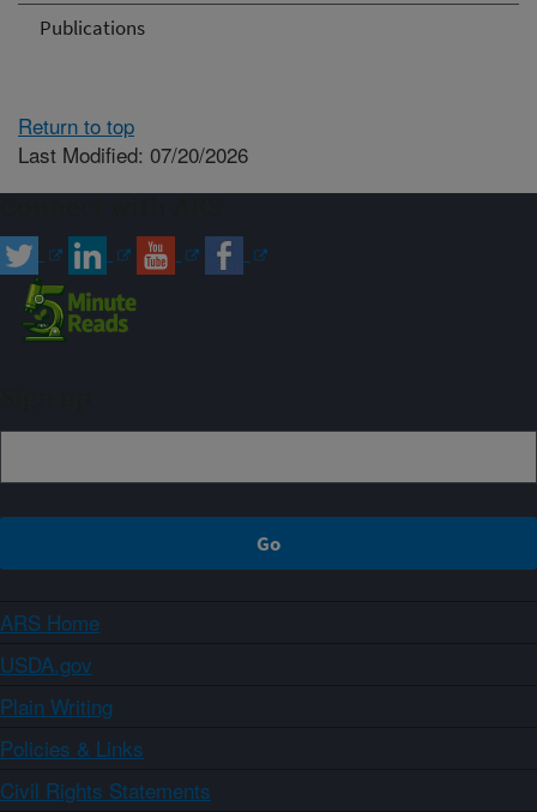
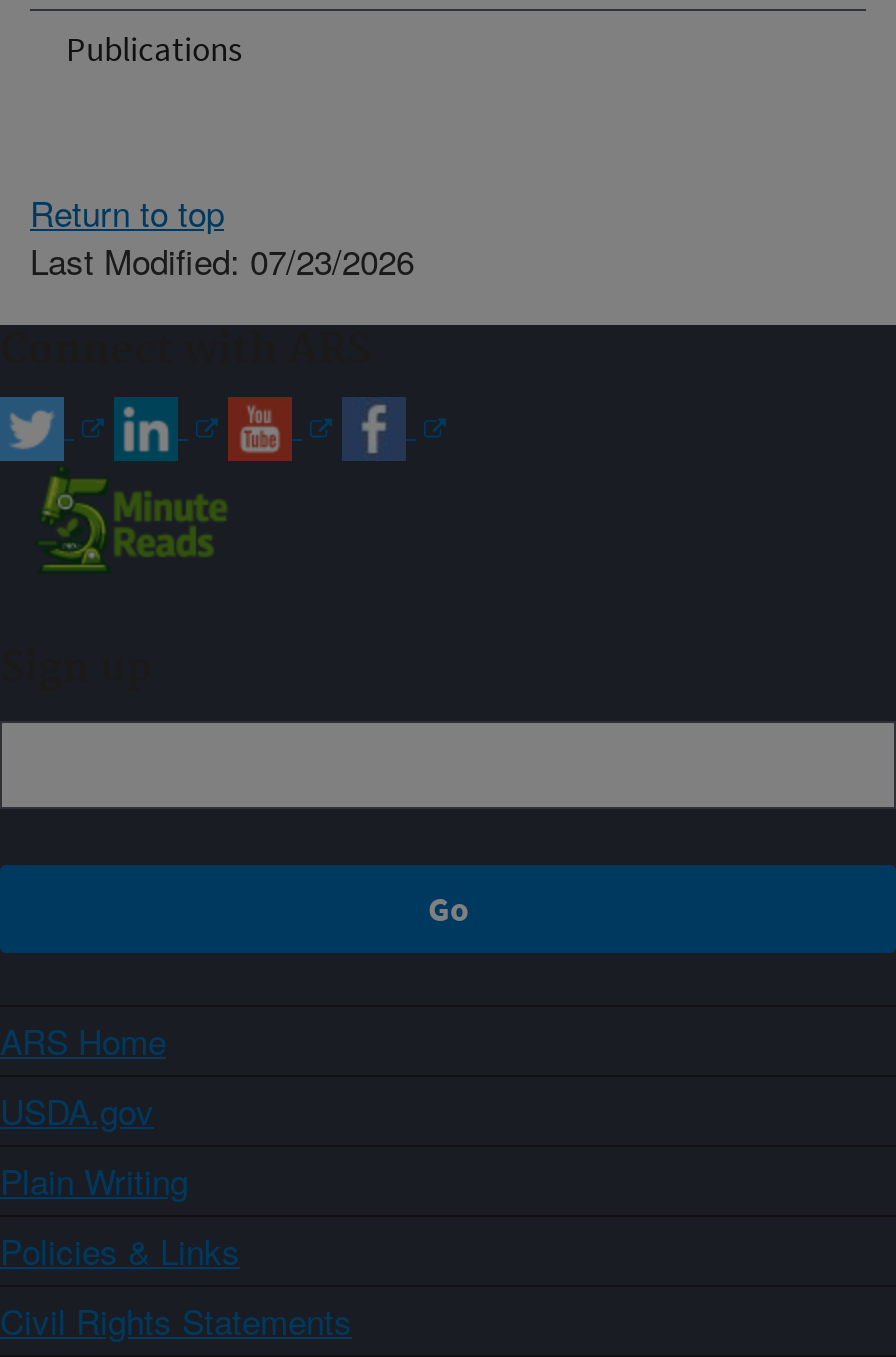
[18,139,248,169] Last Modified: 07/20/2026 -> [30,234,414,284] Last Modified: 07/23/2026

